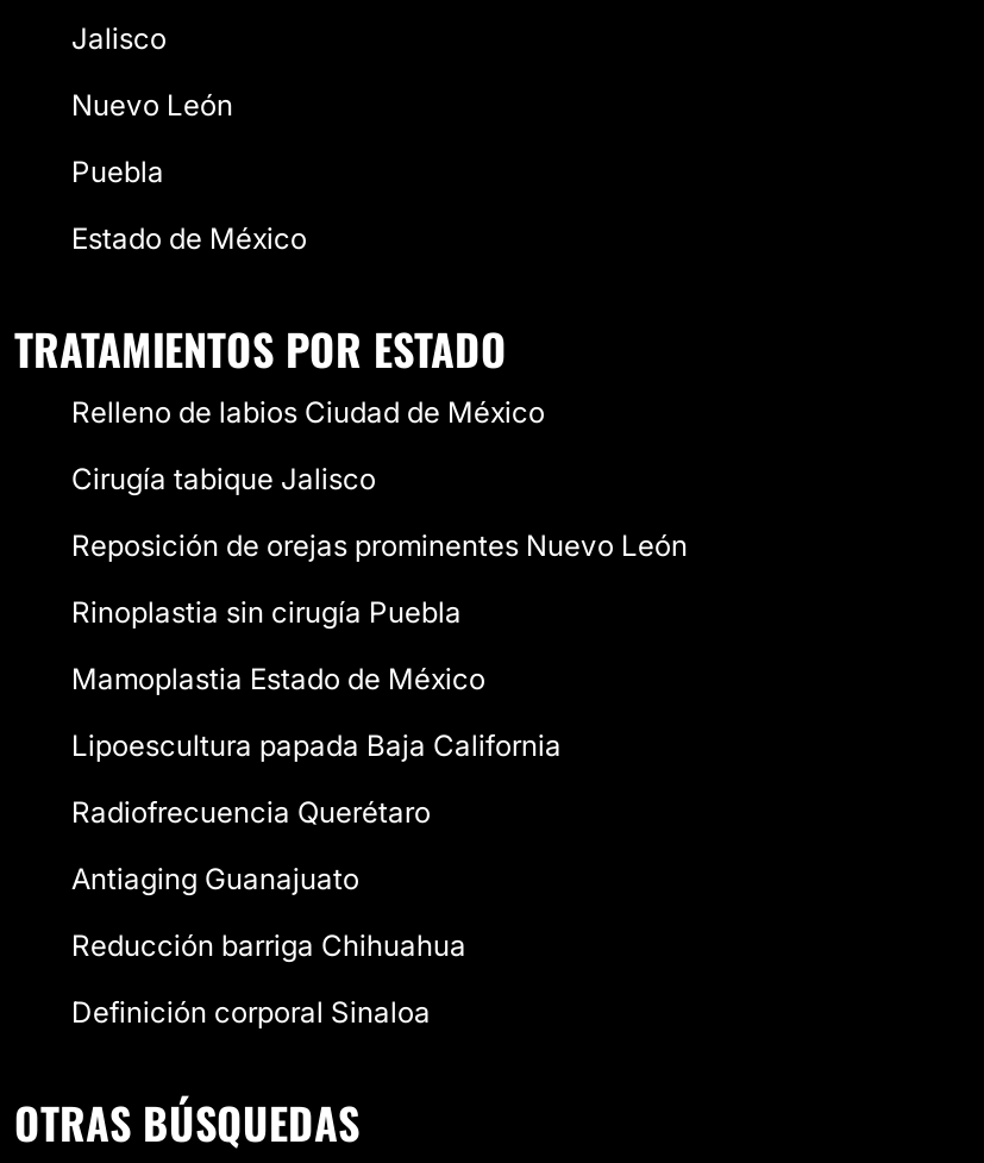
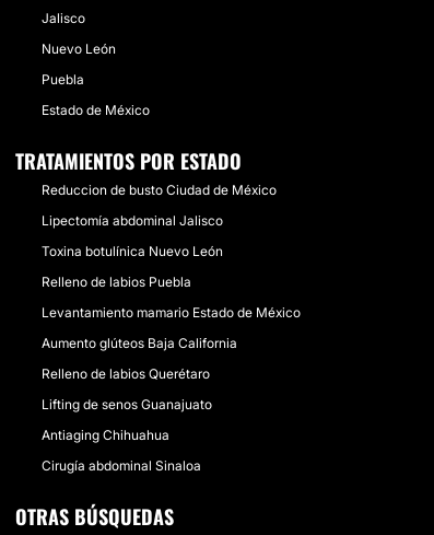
[71,394,545,430] Relleno de labios Ciudad de México -> [42,182,277,198] Reduccion de busto Ciudad de México
[71,461,376,496] Cirugía tabique Jalisco -> [42,212,223,229] Lipectomía abdominal Jalisco
[71,527,688,563] Reposición de orejas prominentes Nuevo León -> [42,243,223,259] Toxina botulínica Nuevo León
[71,594,462,630] Rinoplastia sin cirugía Puebla -> [42,274,191,290] Relleno de labios Puebla
[71,661,485,696] Mamoplastia Estado de México -> [42,304,301,321] Levantamiento mamario Estado de México
[71,727,562,763] Lipoescultura papada Baja California -> [42,335,237,351] Aumento glúteos Baja California
[71,794,431,830] Radiofrecuencia Querétaro -> [42,365,210,382] Relleno de labios Querétaro
[71,861,359,896] Antiaging Guanajuato -> [42,396,212,412] Lifting de senos Guanajuato
[71,927,466,963] Reducción barriga Chihuahua -> [42,427,169,443] Antiaging Chihuahua
[71,994,431,1030] Definición corporal Sinaloa -> [42,457,201,474] Cirugía abdominal Sinaloa

